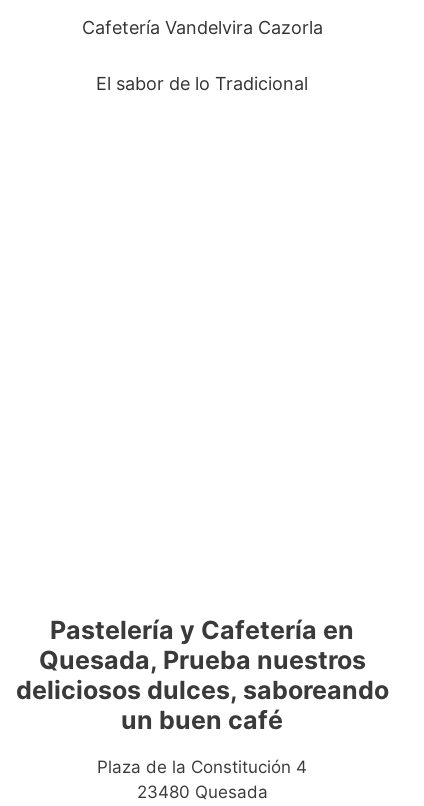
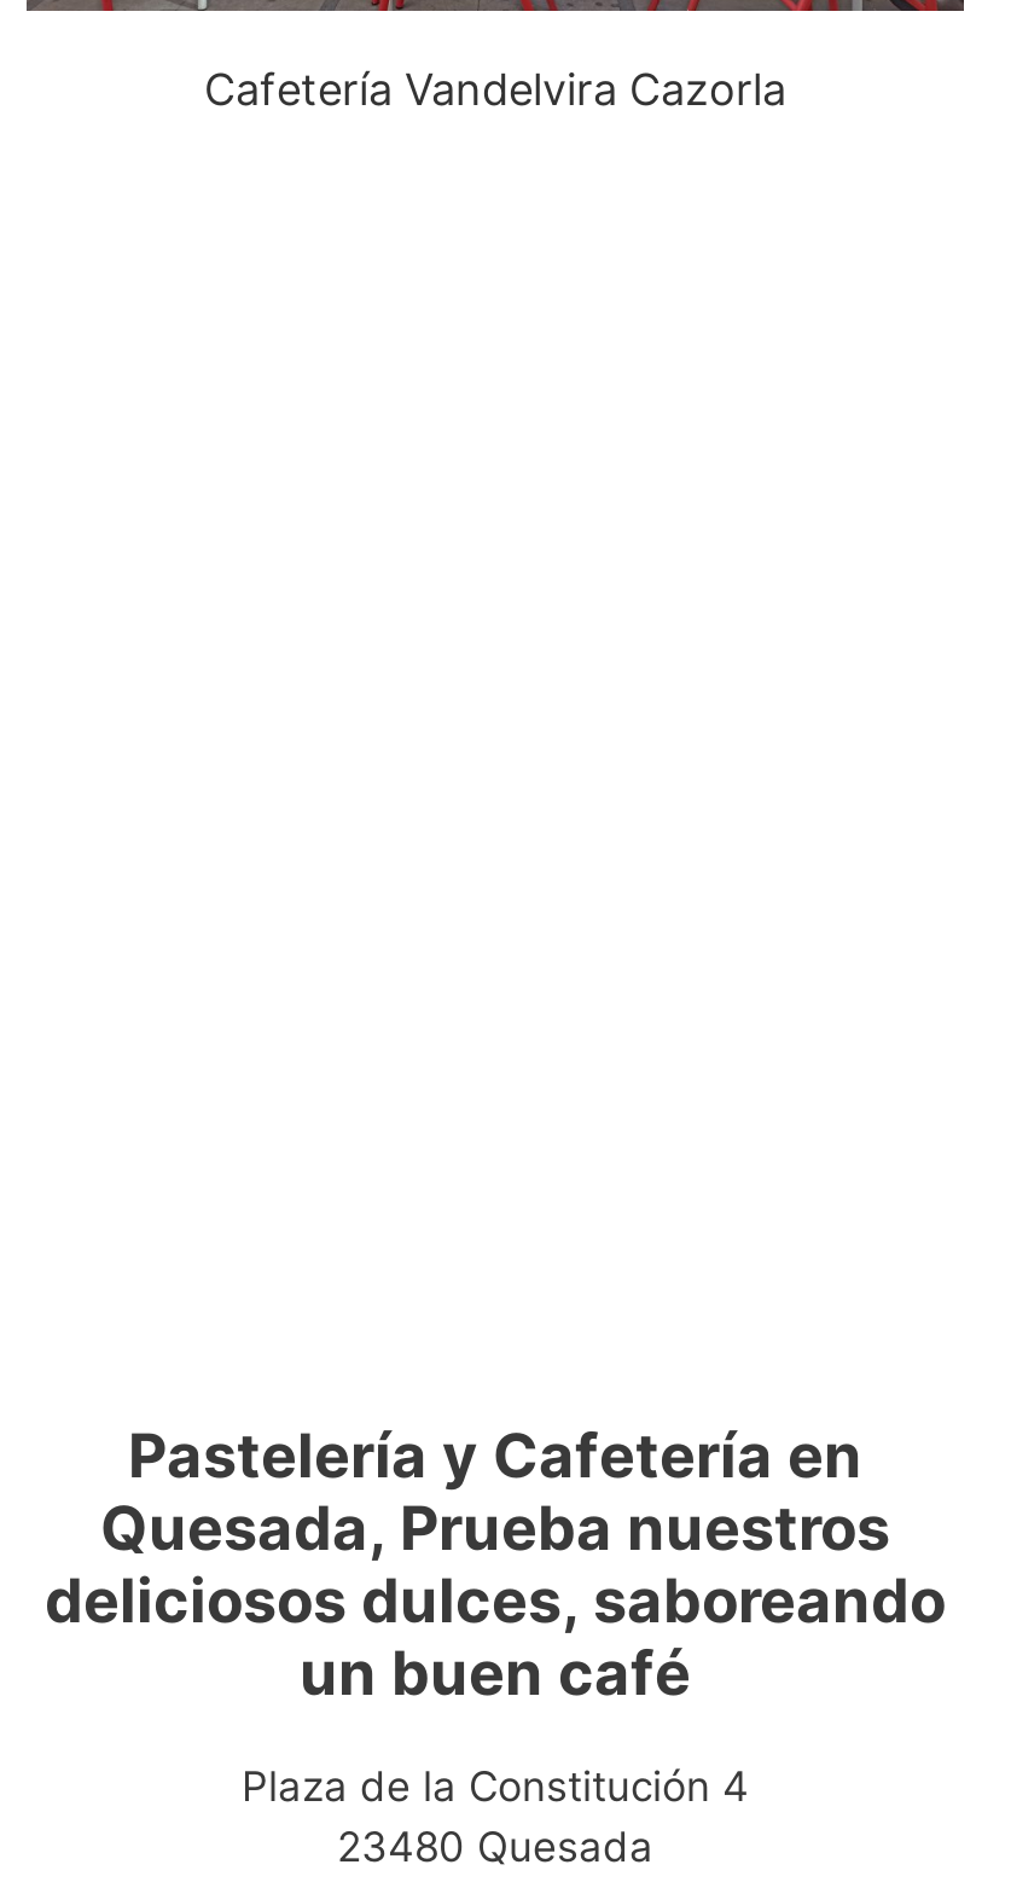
[96,73,308,94] El sabor de lo Tradicional -> none

